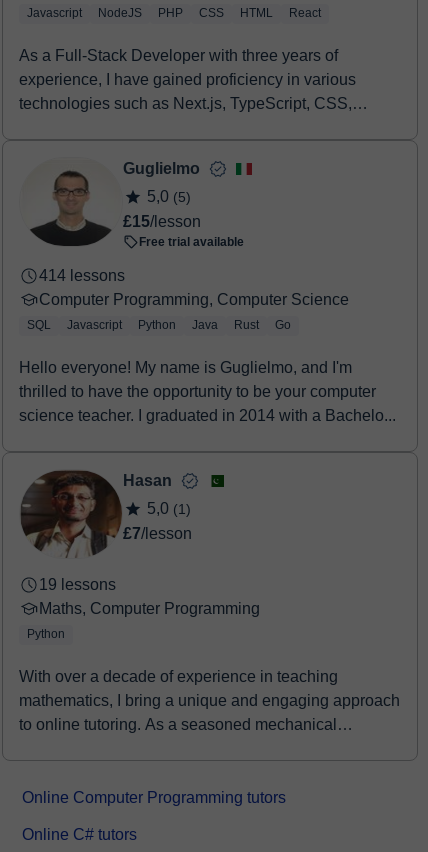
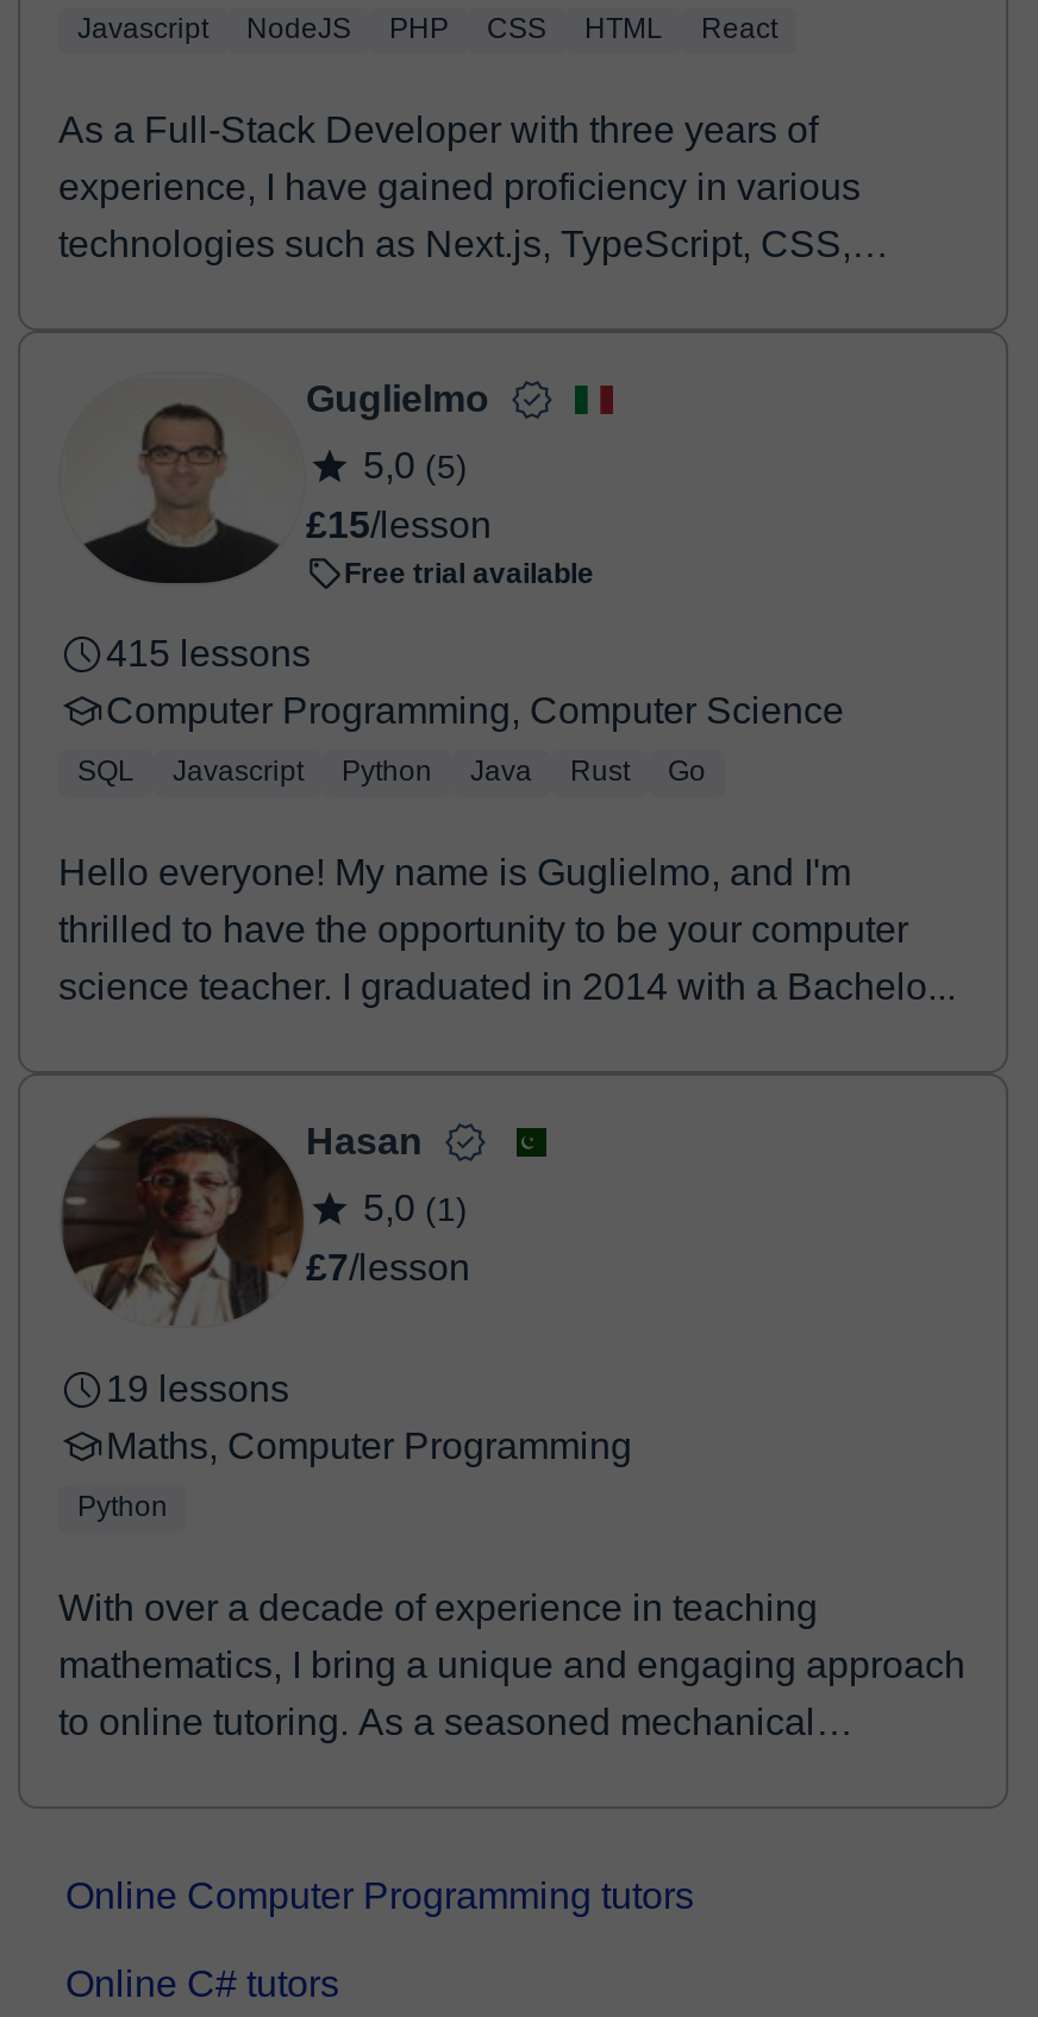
[39,267,125,284] 414 lessons -> [106,633,311,674] 415 lessons

